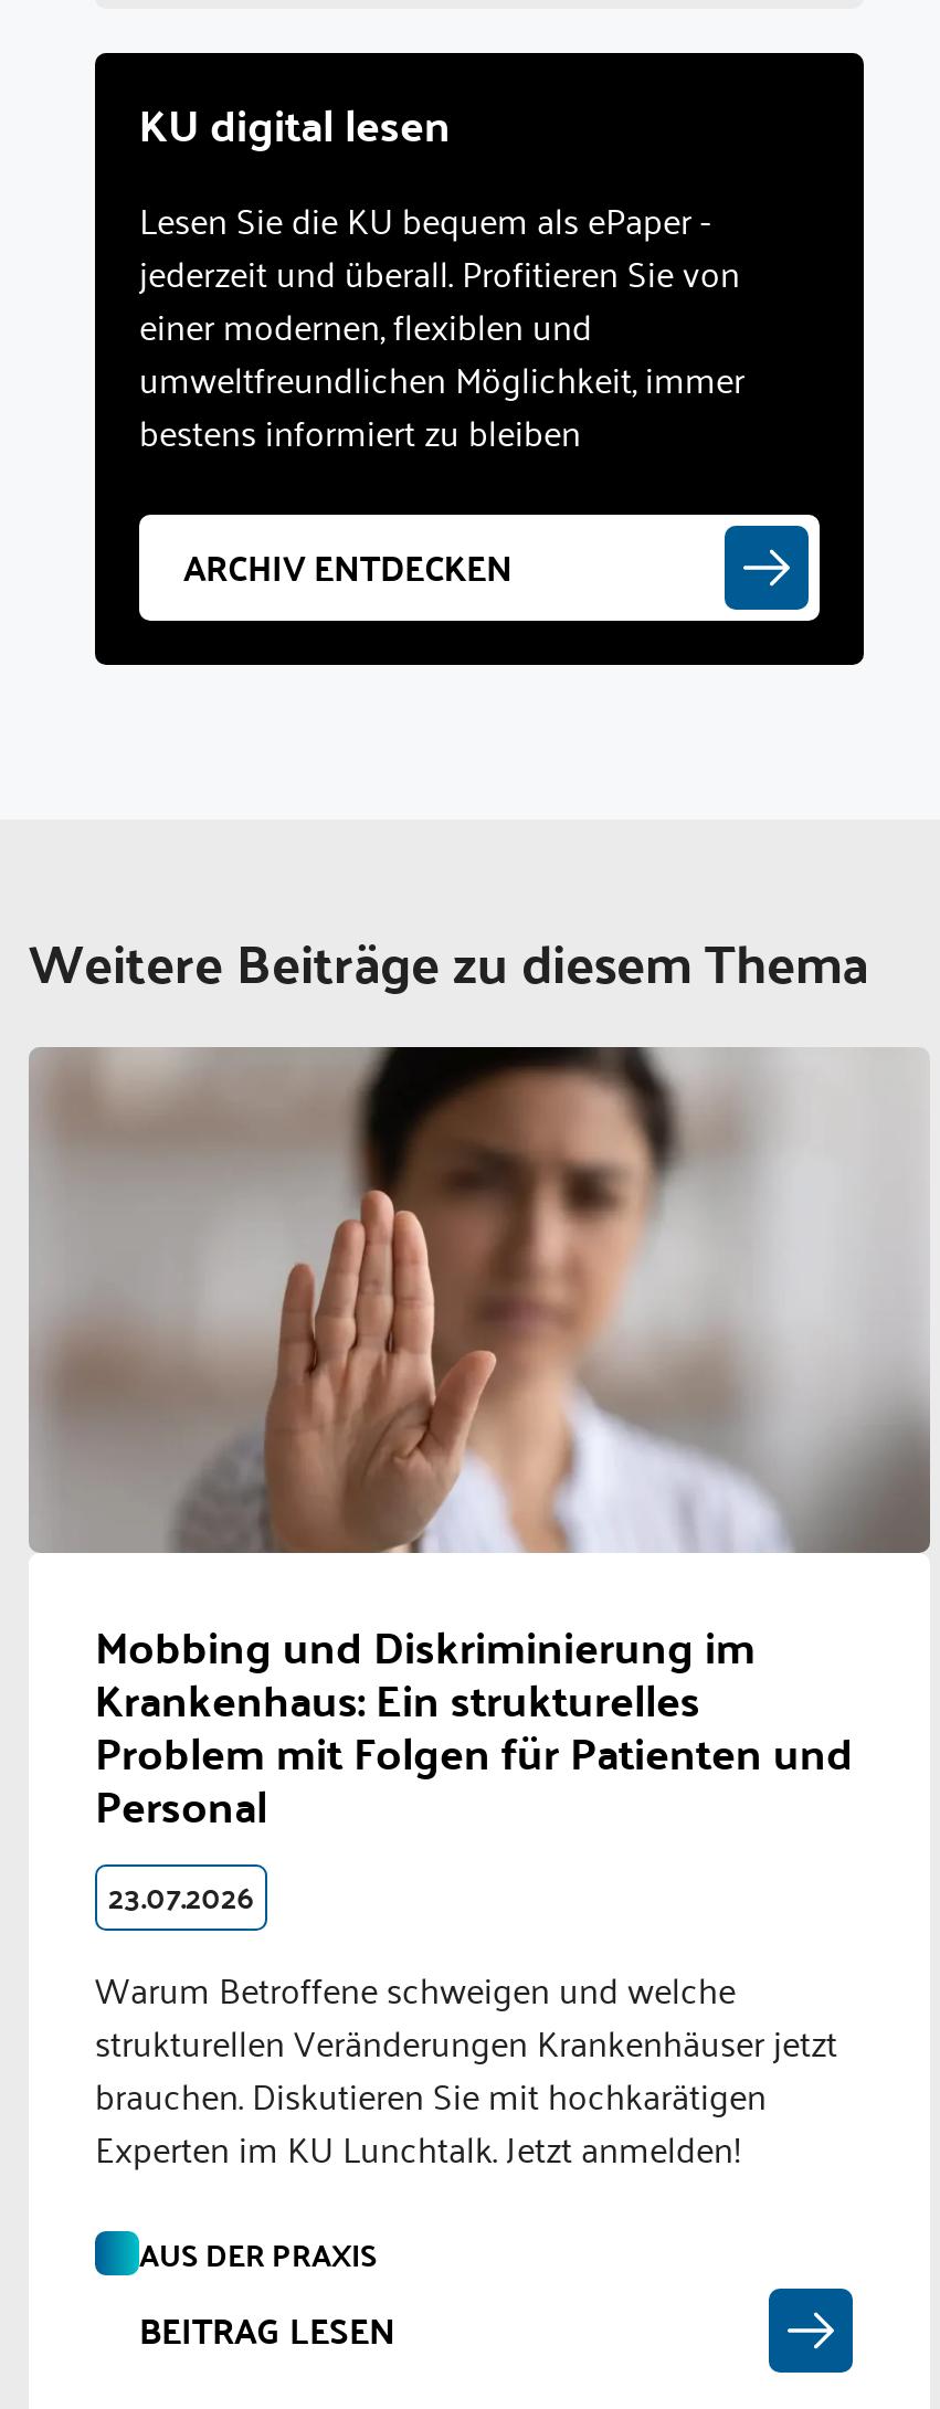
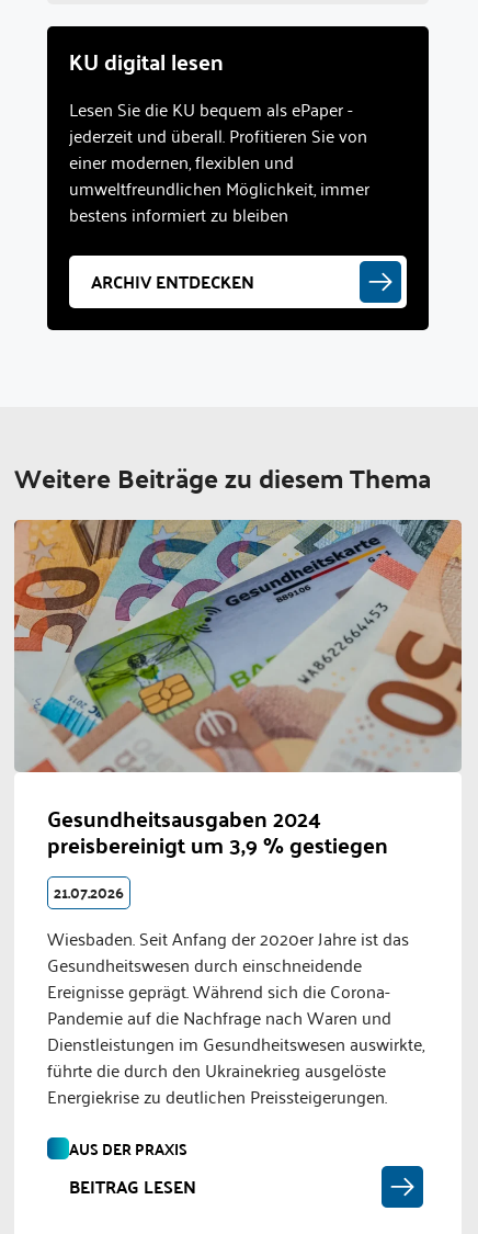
[31,1045,930,1925] [image] | Mobbing und Diskriminierung im | Krankenhaus: Ein strukturelles | Problem mit Folgen für Patienten und | Personal | 23.07.2026 -> [14,519,463,906] [image] | Gesundheitsausgaben 2024 | preisbereinigt um 3,9 % gestiegen | 21.07.2026
[95,1958,837,2181] Warum Betroffene schweigen und welche | strukturellen Veränderungen Krankenhäuser jetzt | brauchen. Diskutieren Sie mit hochkarätigen | Experten im KU Lunchtalk. Jetzt anmelden! -> [47,922,424,1112] Wiesbaden. Seit Anfang der 2020er Jahre ist das | Gesundheitswesen durch einschneidende | Ereignisse geprägt. Während sich die Corona- | Pandemie auf die Nachfrage nach Waren und | Dienstleistungen im Gesundheitswesen auswirkte, | führte die durch den Ukrainekrieg ausgelöste | Energiekrise zu deutlichen Preissteigerungen.

